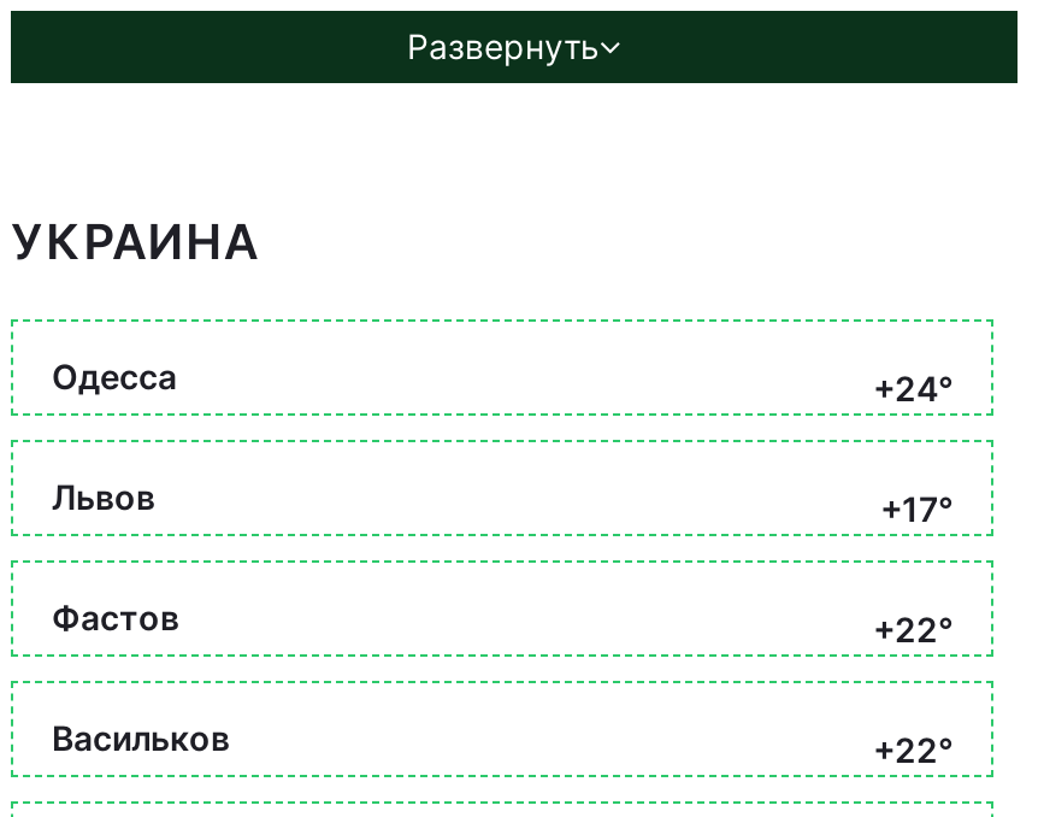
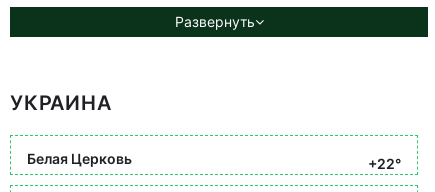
[52,354,952,757] Одесса | +24° | Львов | +17° | Фастов | +22° | Васильков -> [27,149,132,166] Белая Церковь

